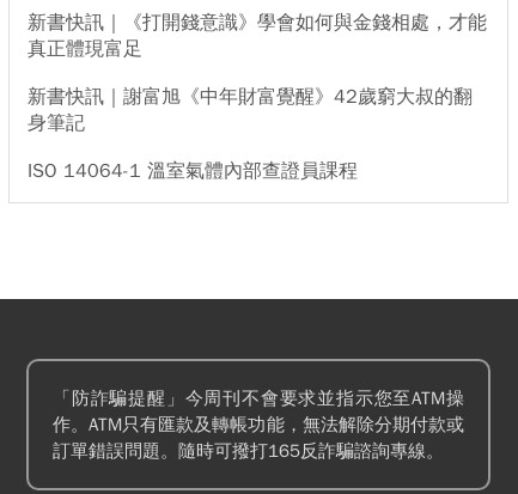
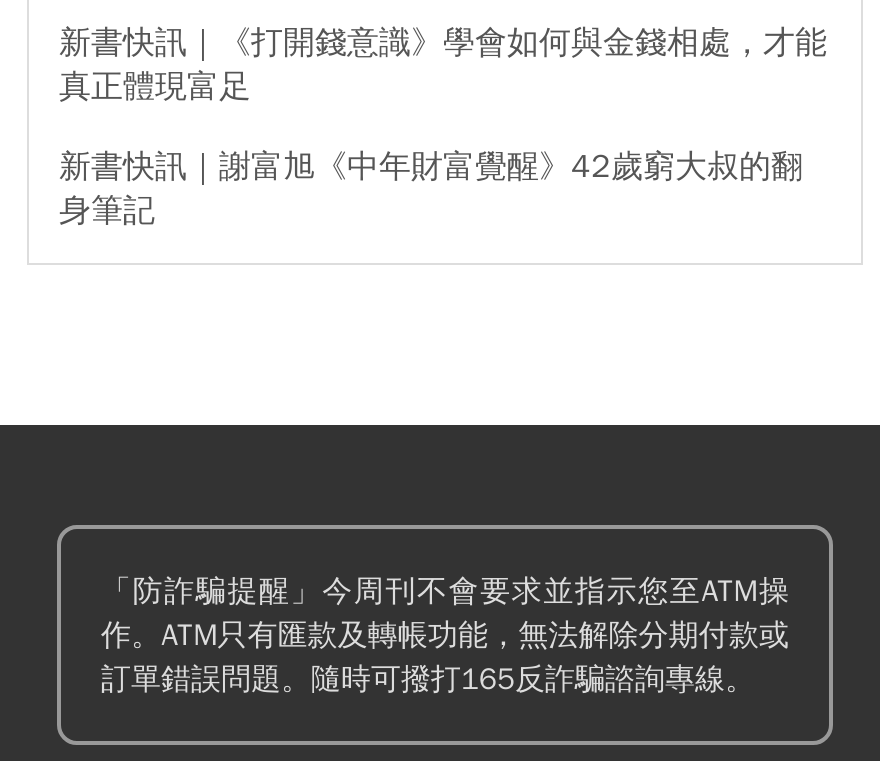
[28,159,358,183] ISO 14064-1 溫室氣體內部查證員課程 -> none

